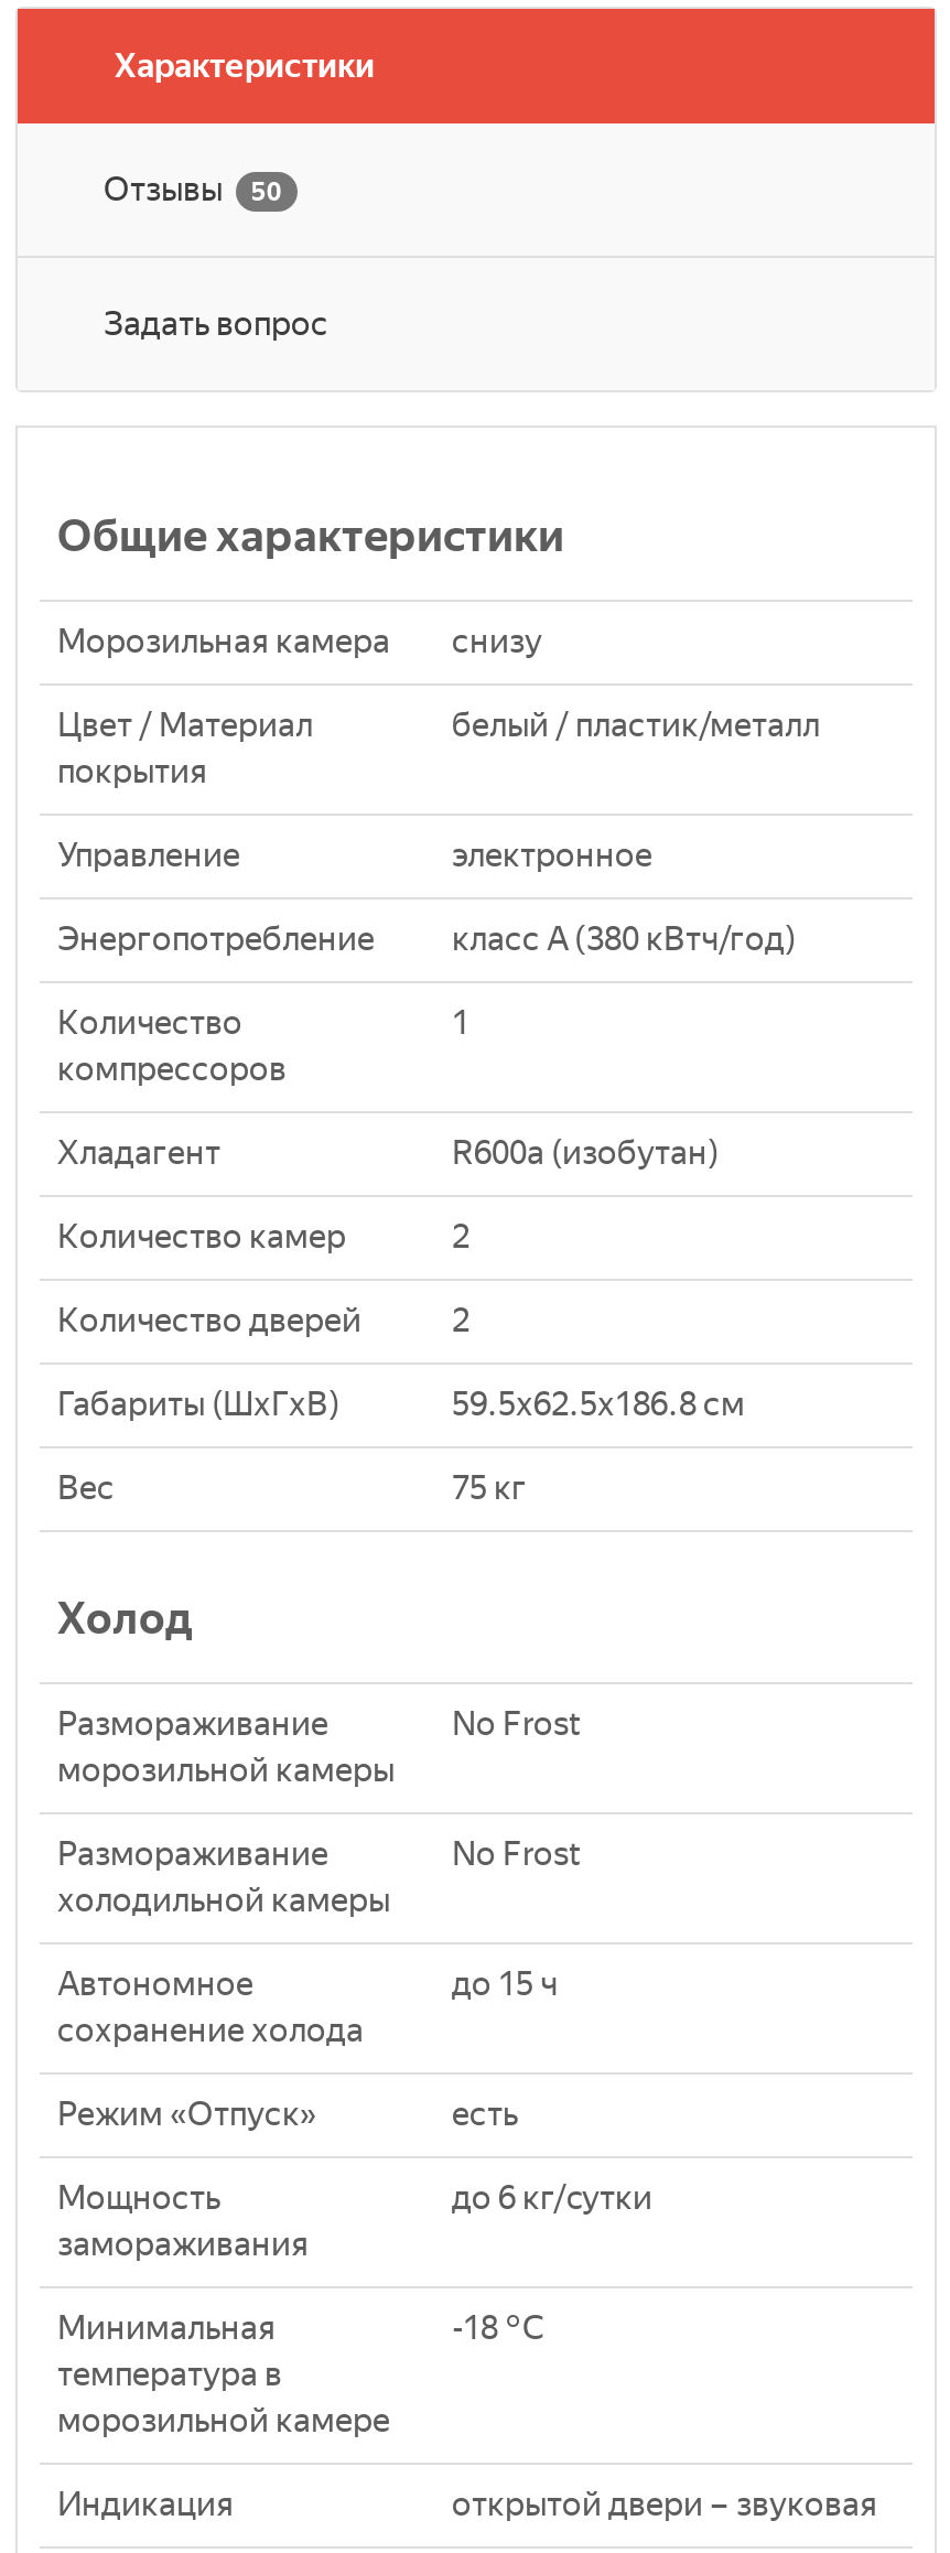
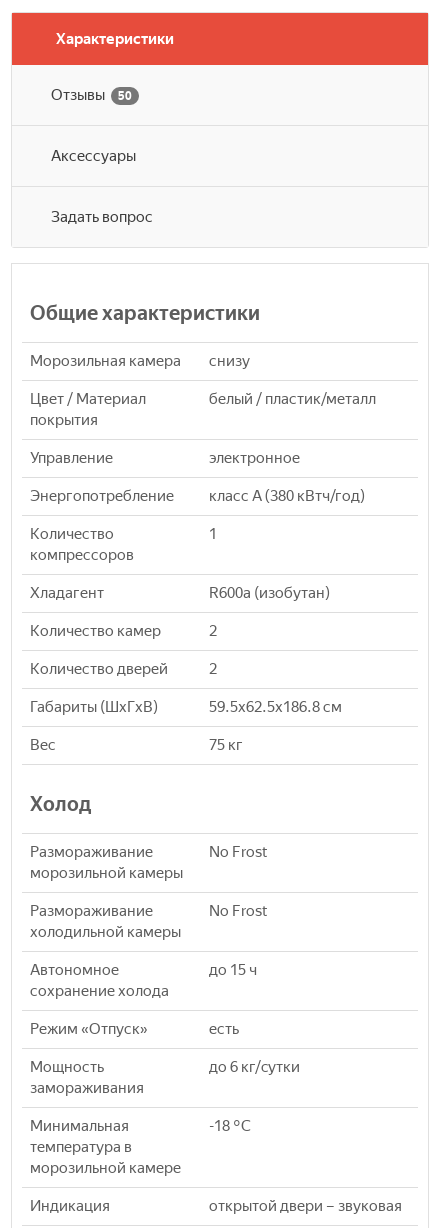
none -> [51,147,136,165] Аксессуары

